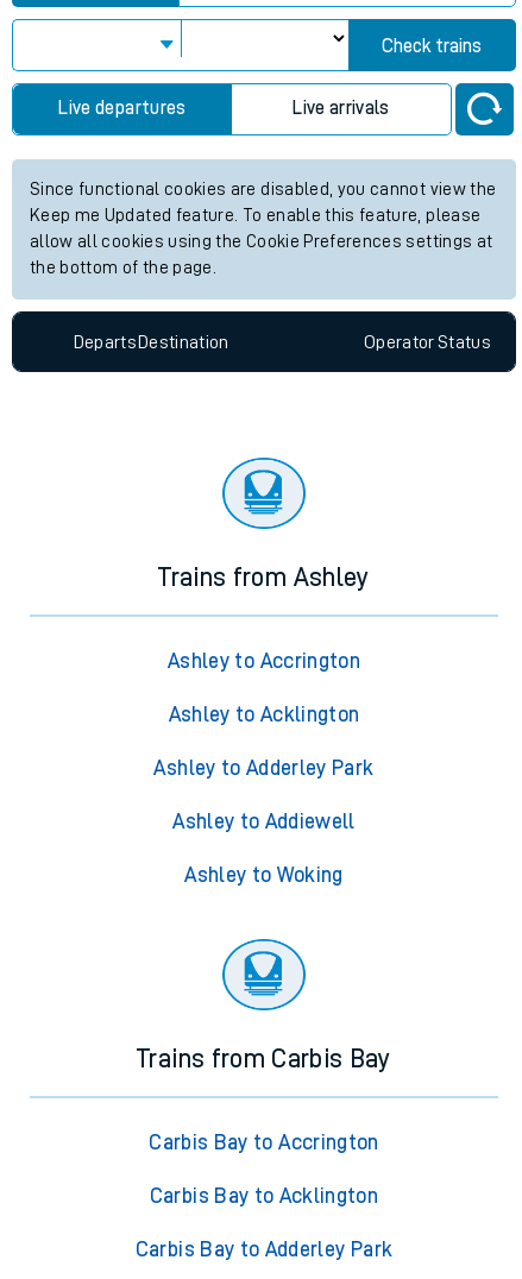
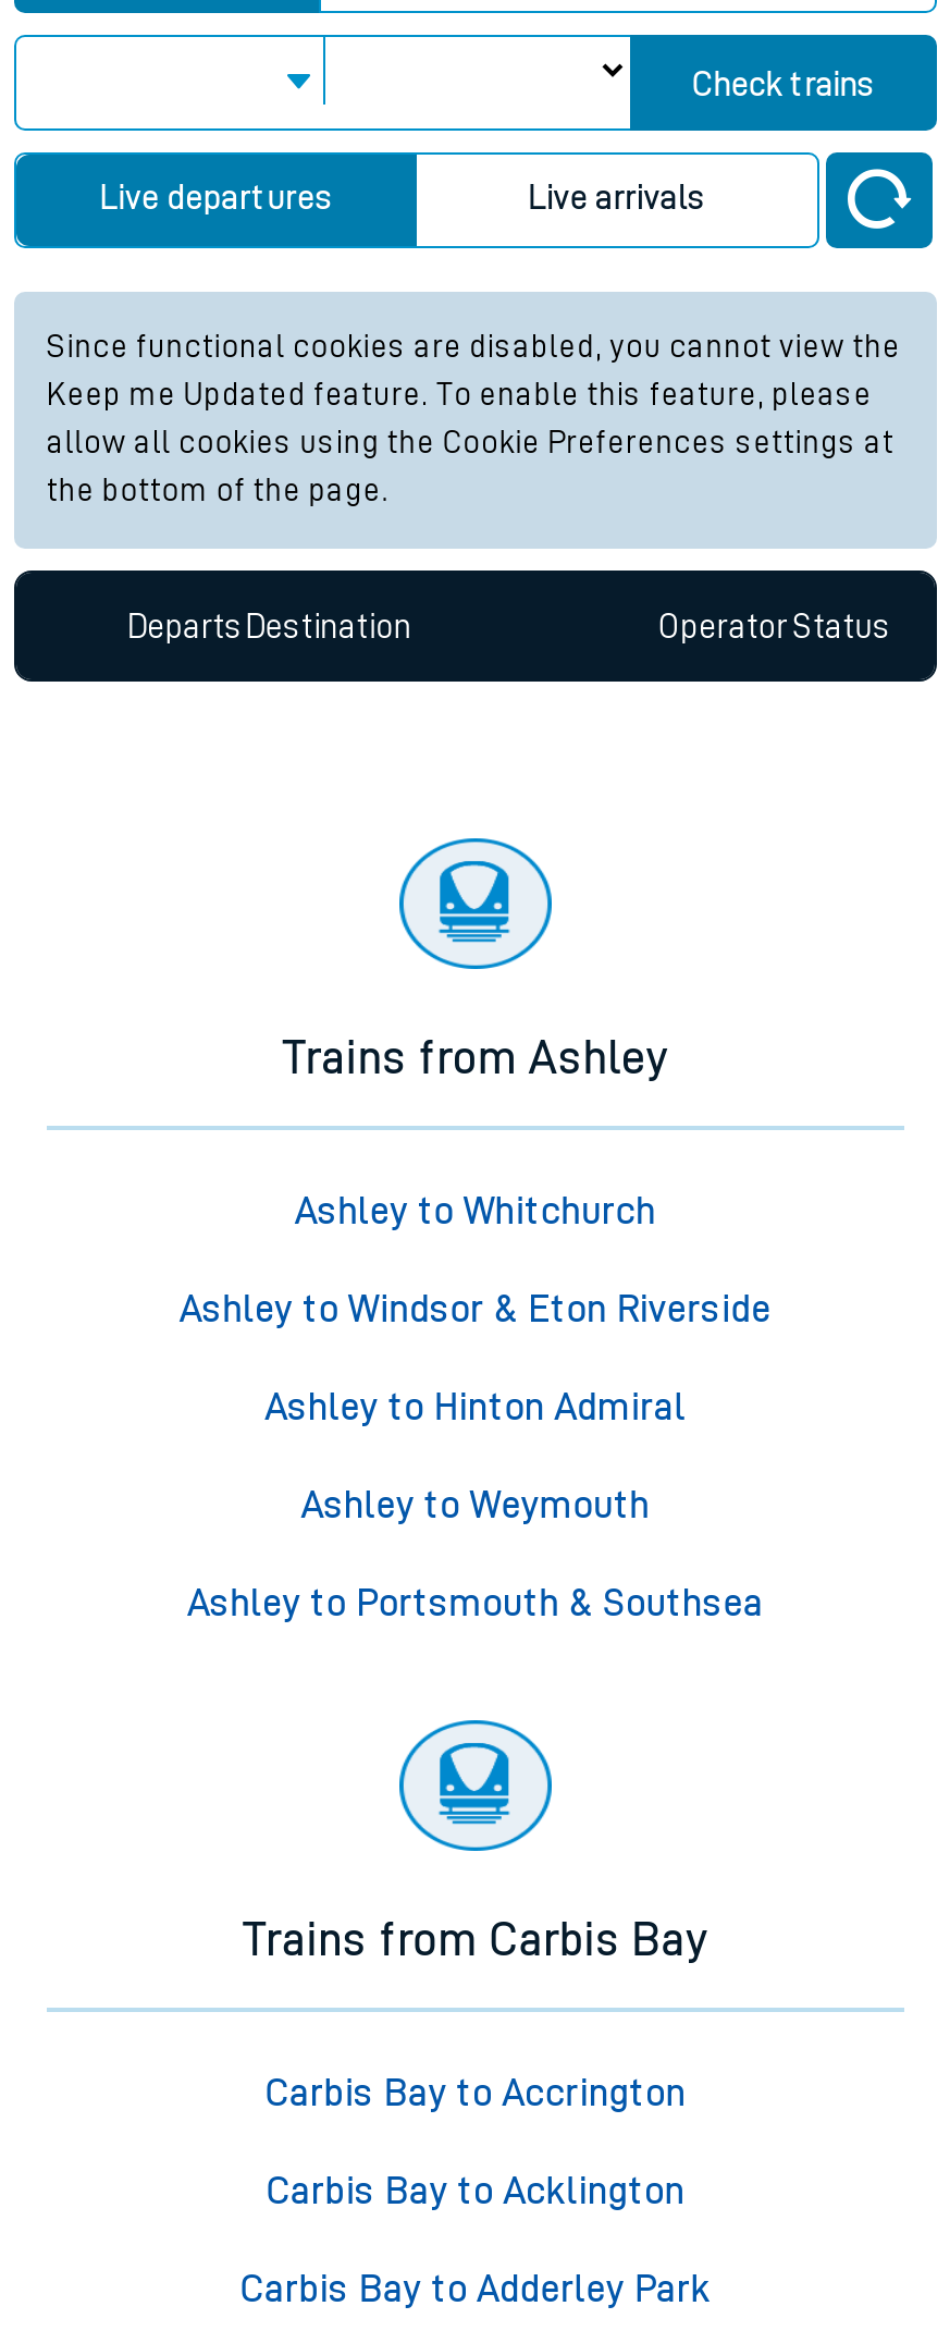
[168,651,360,672] Ashley to Accrington -> [295,1192,656,1231] Ashley to Whitchurch
[168,704,360,726] Ashley to Acklington -> [180,1290,772,1329] Ashley to Windsor & Eton Riverside
[154,758,374,779] Ashley to Adderley Park -> [265,1388,686,1427] Ashley to Hinton Admiral
[173,811,355,833] Ashley to Addiewell -> [301,1486,650,1525] Ashley to Weymouth
[185,865,343,886] Ashley to Woking -> [187,1584,764,1623] Ashley to Portsmouth & Southsea

